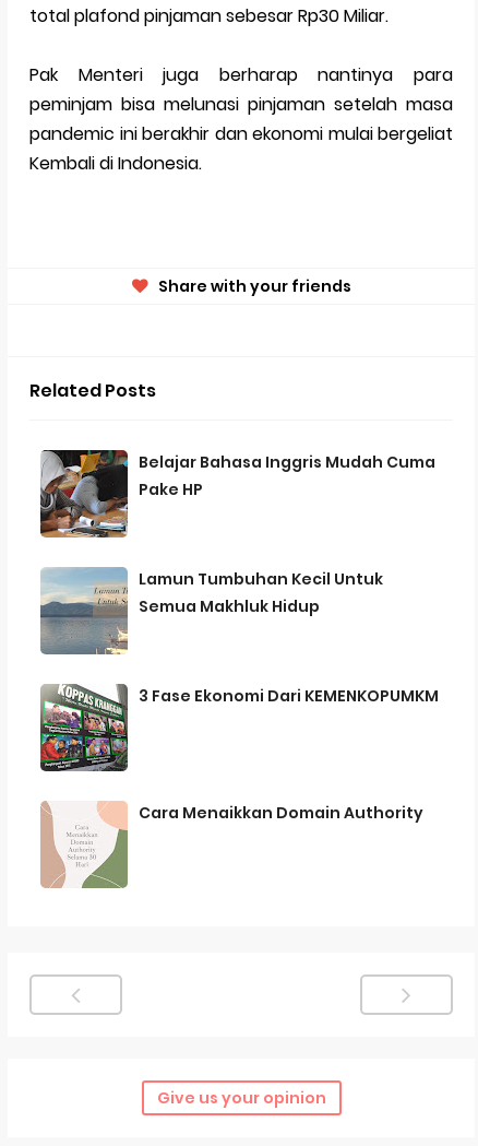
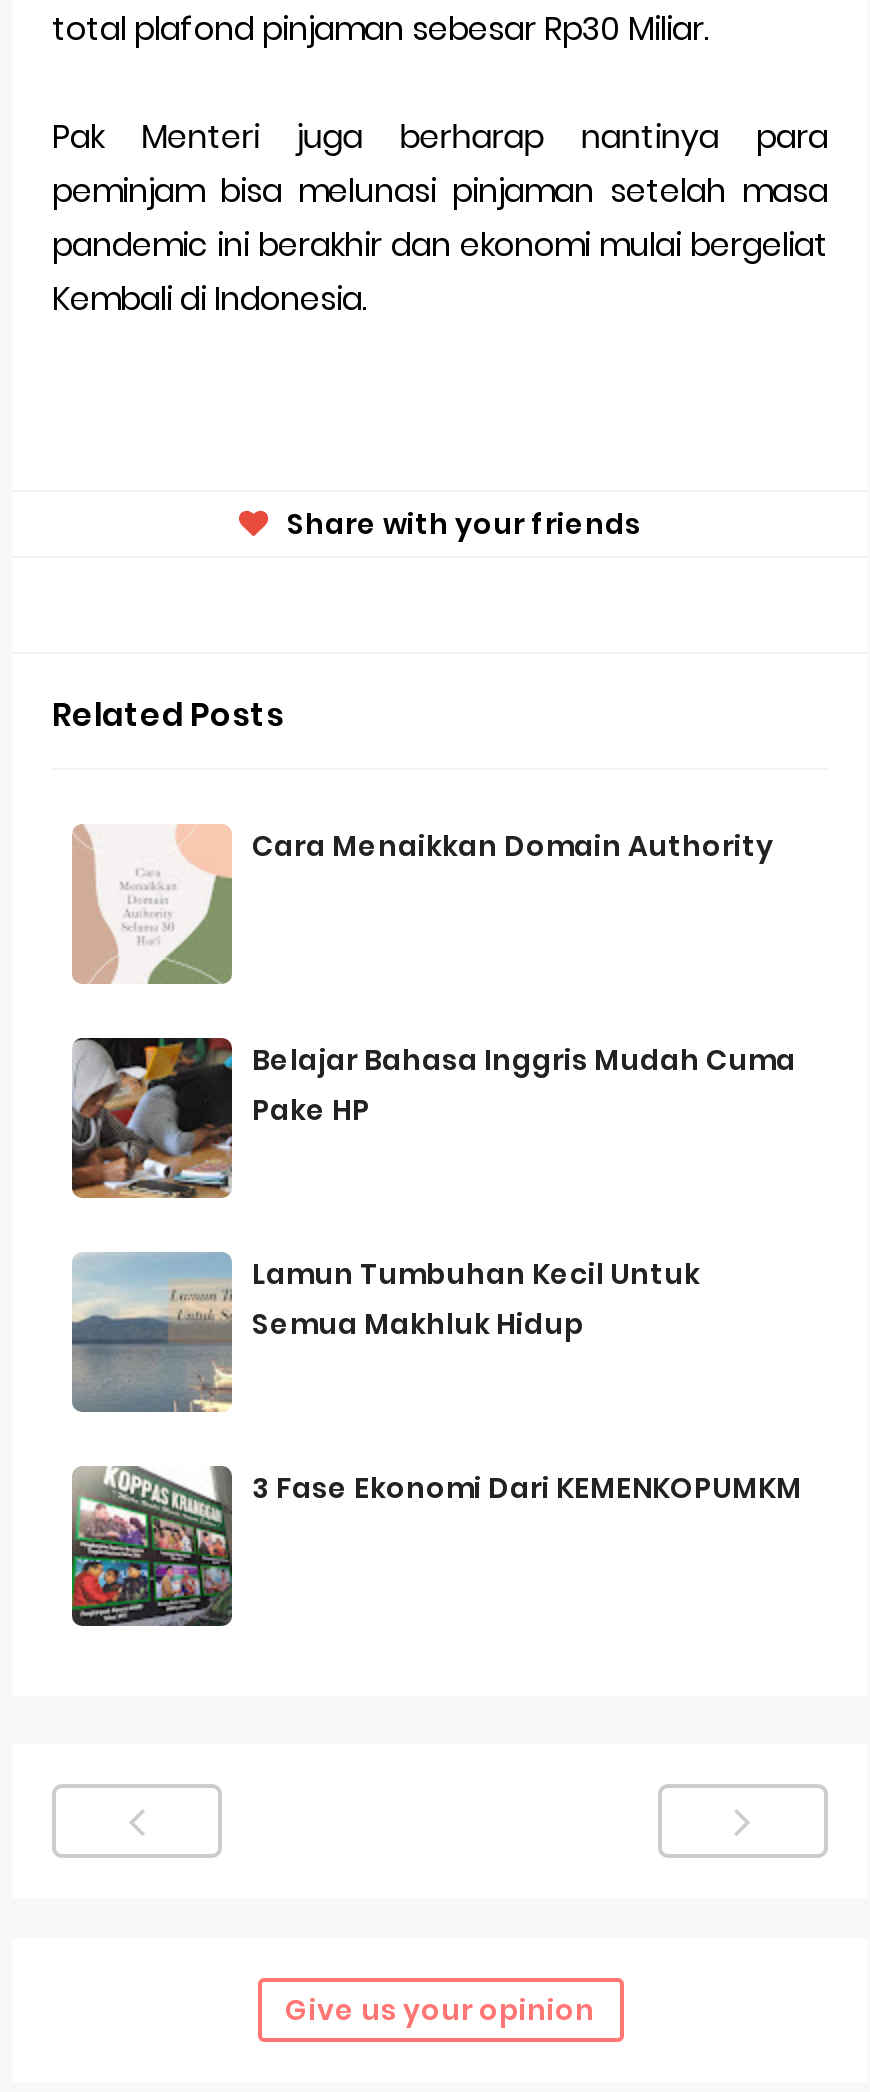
moved [38,449,439,707] -> [68,1036,802,1508]: [image] | Belajar Bahasa Inggris Mudah Cuma | Pake HP | Lamun Tumbuhan Kecil Untuk | Semua Makhluk Hidup | 3 Fase Ekonomi Dari KEMENKOPUMKM
moved [38,683,130,773] -> [68,1464,236,1630]: [image]
moved [40,801,423,889] -> [72,824,774,986]: [image] | Cara Menaikkan Domain Authority

